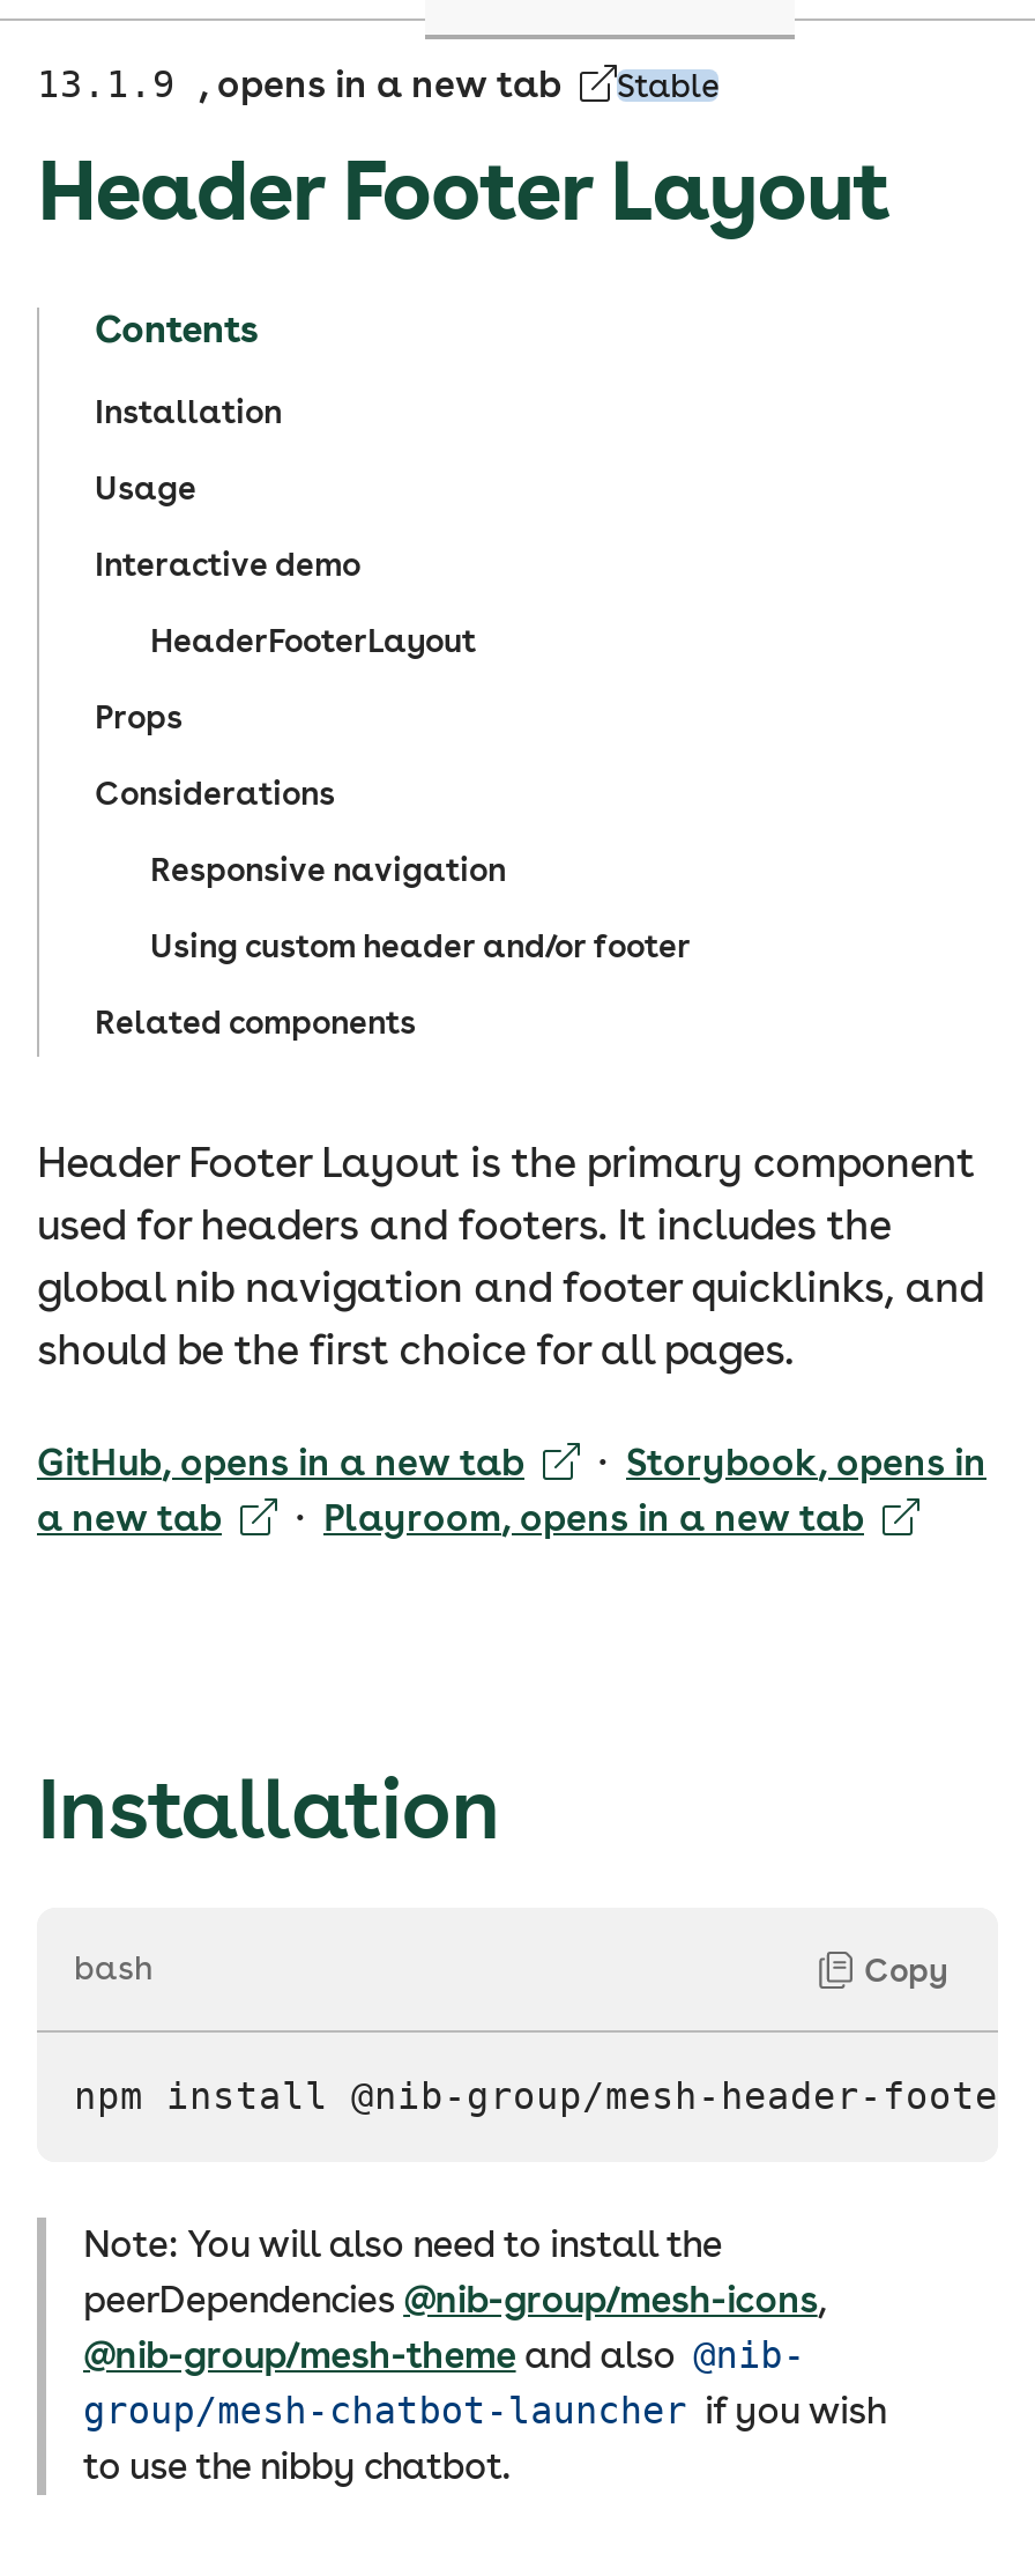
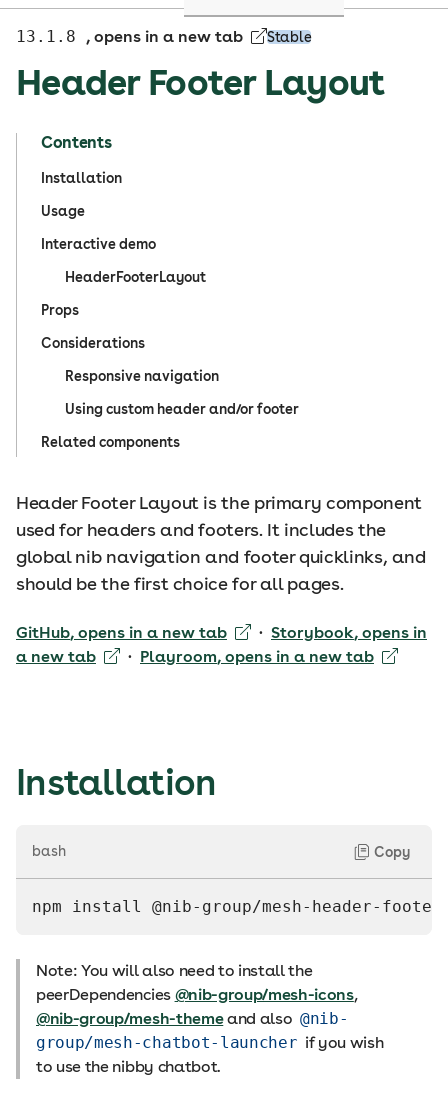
[37,62,561,106] 13.1.9 , opens in a new tab -> [16,27,243,46] 13.1.8 , opens in a new tab

